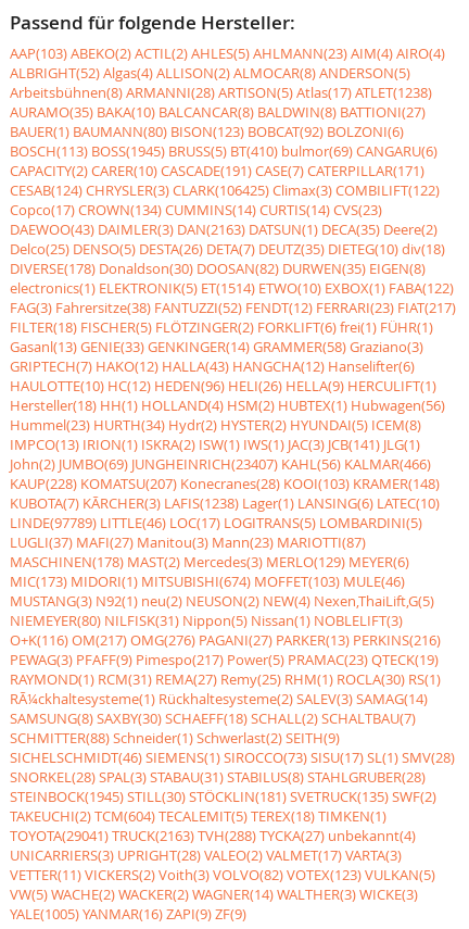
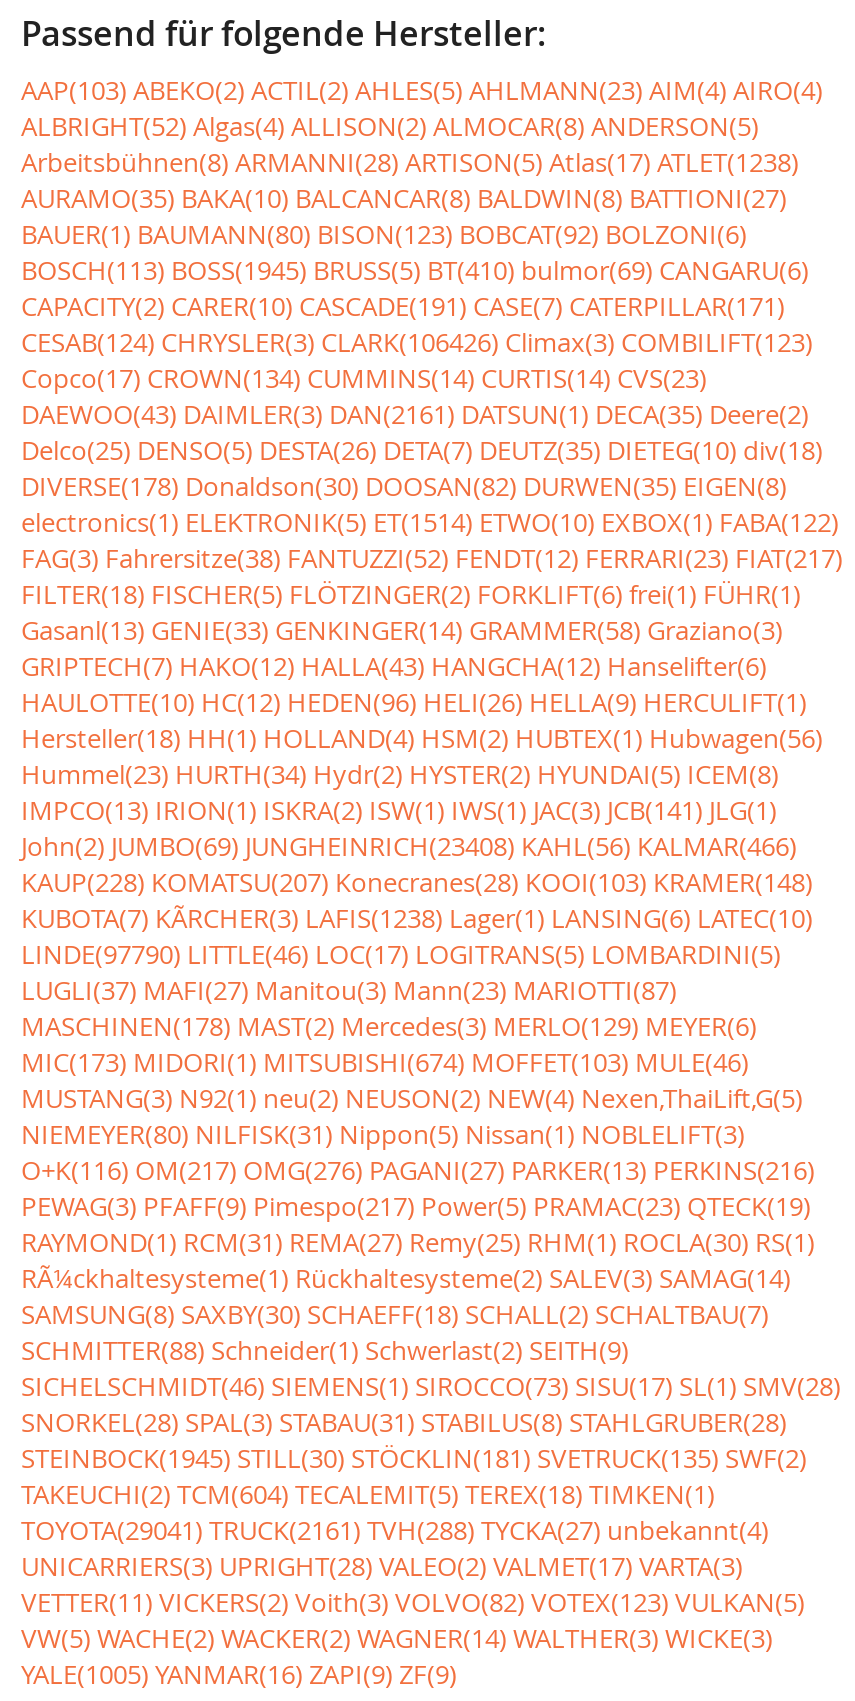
[10,180,440,200] CESAB(124) CHRYSLER(3) CLARK(106425) Climax(3) COMBILIFT(122) -> [21,324,813,360] CESAB(124) CHRYSLER(3) CLARK(106426) Climax(3) COMBILIFT(123)
[10,219,438,239] DAEWOO(43) DAIMLER(3) DAN(2163) DATSUN(1) DECA(35) Deere(2) -> [21,396,809,432] DAEWOO(43) DAIMLER(3) DAN(2161) DATSUN(1) DECA(35) Deere(2)
[10,454,431,474] John(2) JUMBO(69) JUNGHEINRICH(23407) KAHL(56) KALMAR(466) -> [21,828,797,864] John(2) JUMBO(69) JUNGHEINRICH(23408) KAHL(56) KALMAR(466)
[10,513,422,532] LINDE(97789) LITTLE(46) LOC(17) LOGITRANS(5) LOMBARDINI(5) -> [21,936,781,972] LINDE(97790) LITTLE(46) LOC(17) LOGITRANS(5) LOMBARDINI(5)
[10,826,416,845] TOYOTA(29041) TRUCK(2163) TVH(288) TYCKA(27) unbekannt(4) -> [21,1512,769,1548] TOYOTA(29041) TRUCK(2161) TVH(288) TYCKA(27) unbekannt(4)

